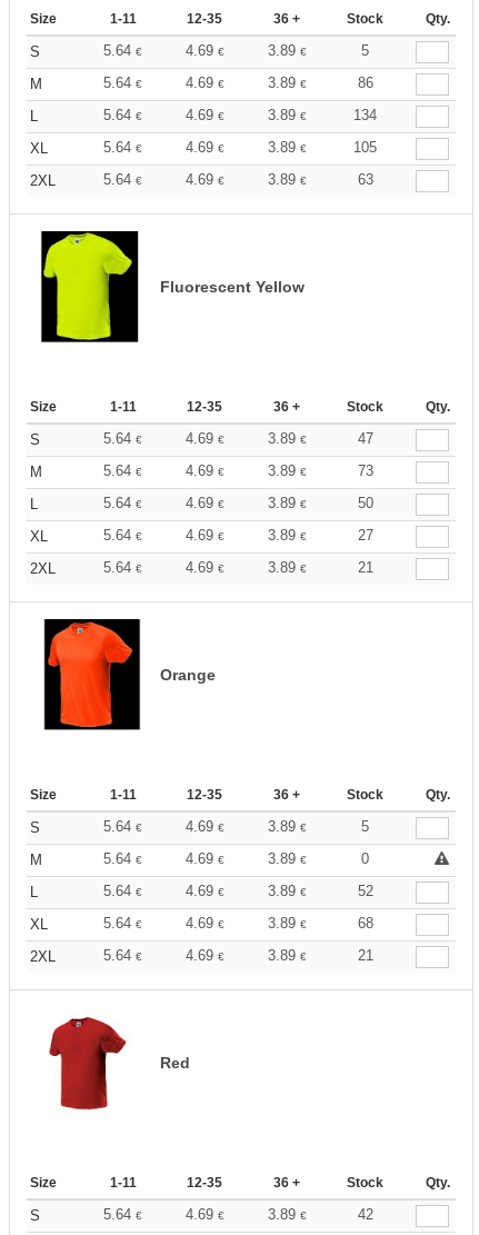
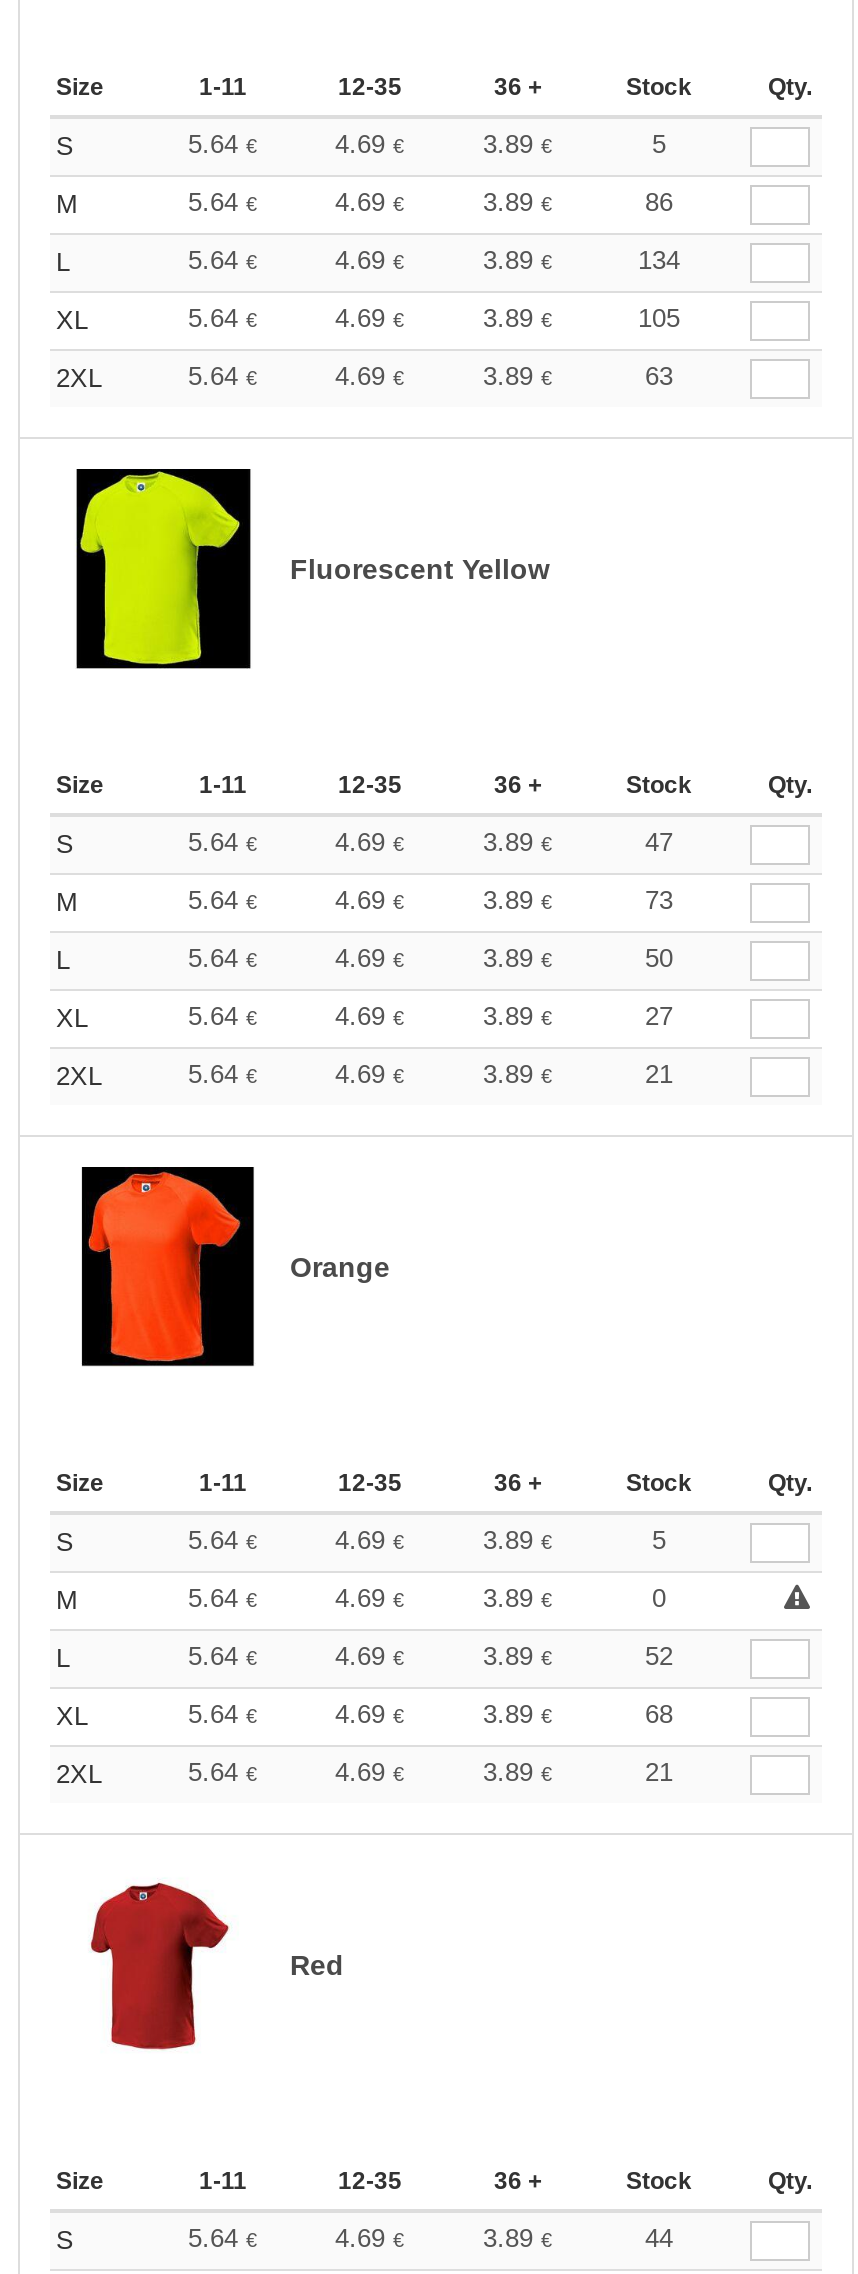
[357,1206,373,1223] 42 -> [645,2223,673,2253] 44

